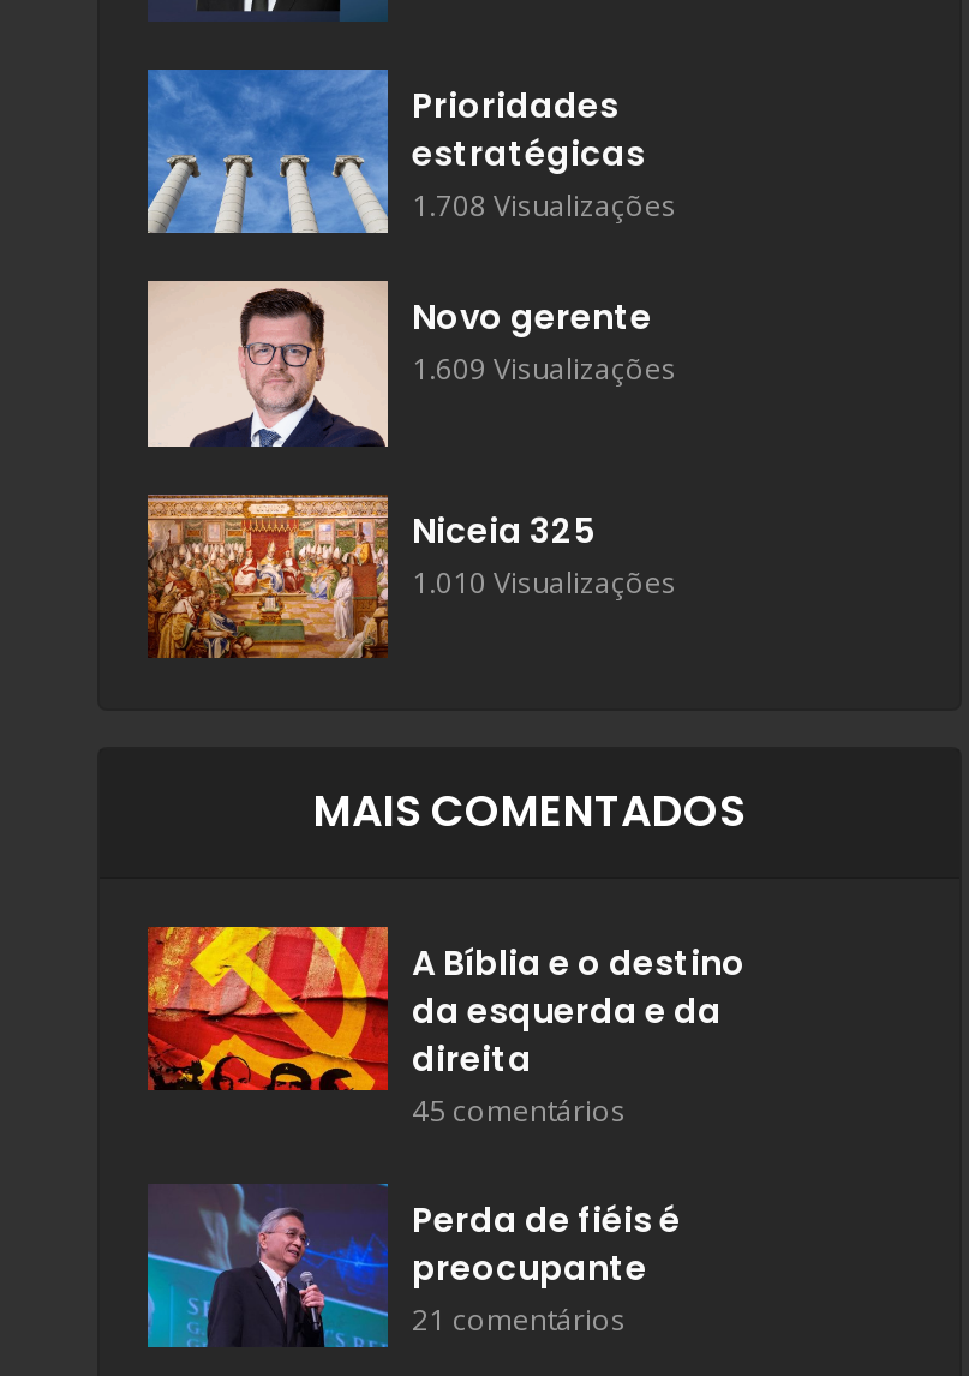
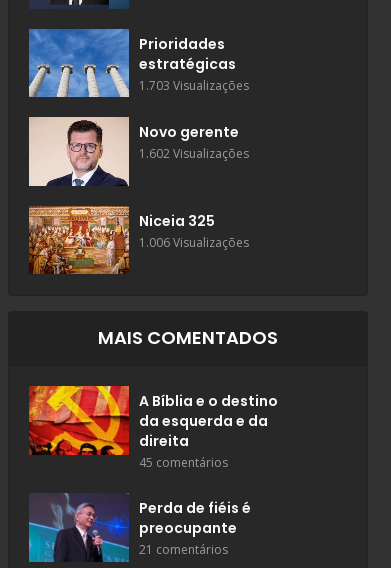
[412,185,676,226] 1.708 Visualizações -> [139,77,249,94] 1.703 Visualizações
[412,349,676,390] 1.609 Visualizações -> [139,145,249,162] 1.602 Visualizações
[412,561,676,602] 1.010 Visualizações -> [139,234,249,251] 1.006 Visualizações

